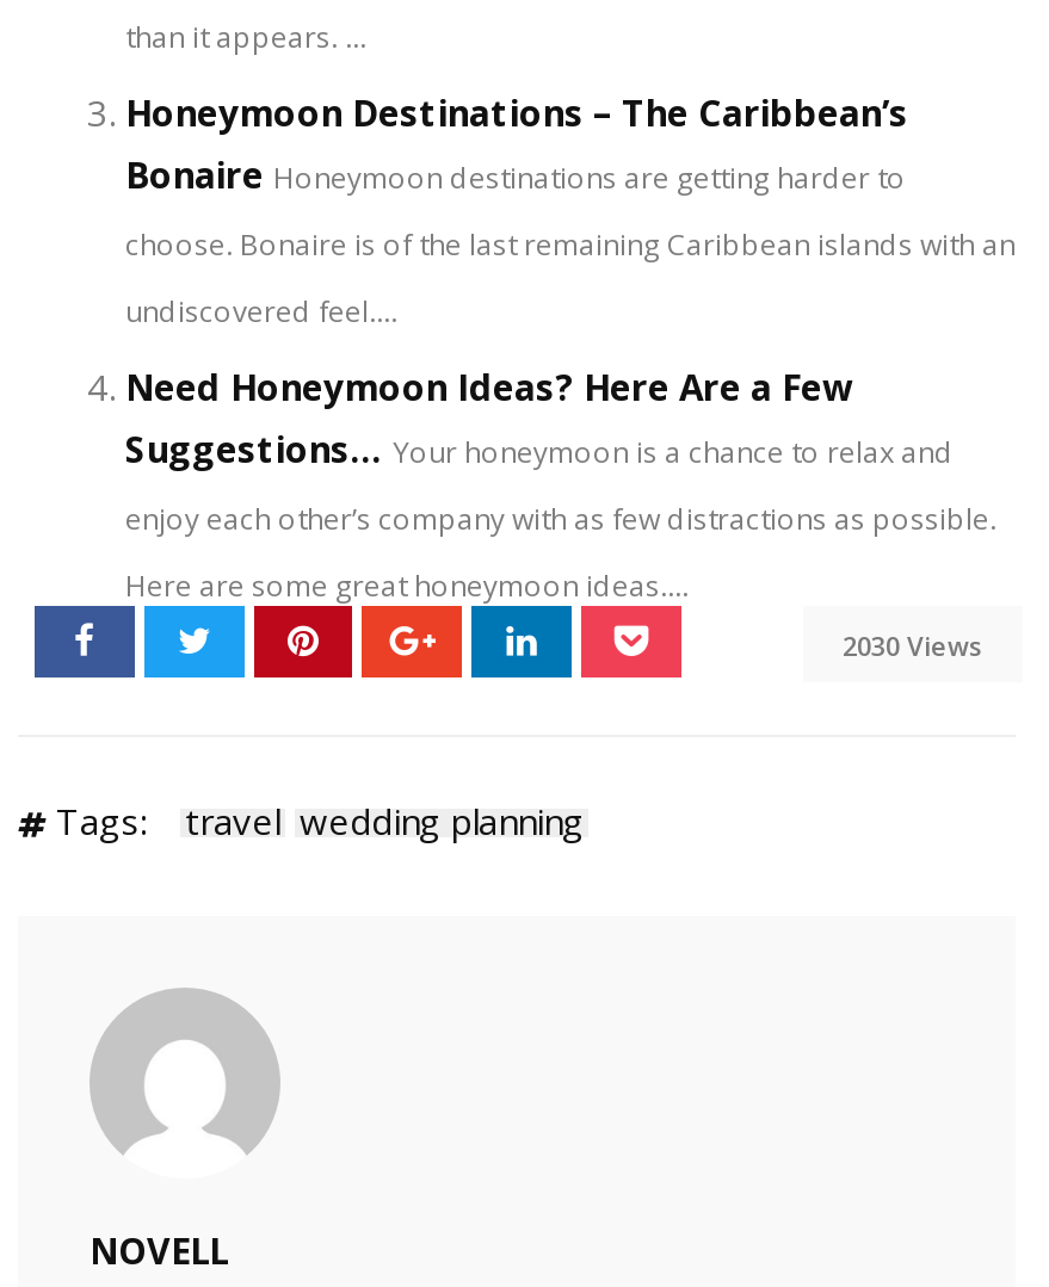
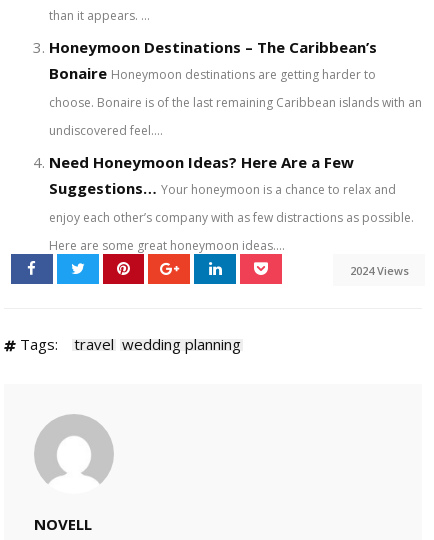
[843,627,983,662] 2030 Views -> [349,263,408,278] 2024 Views

